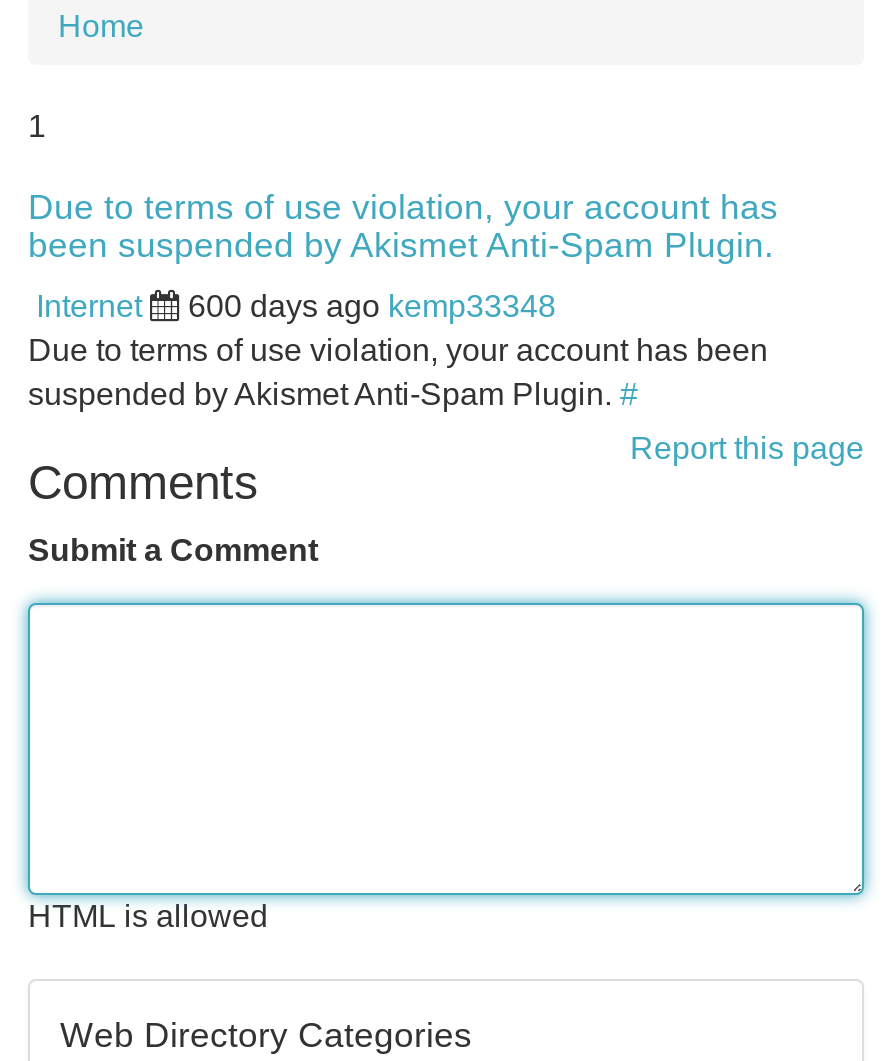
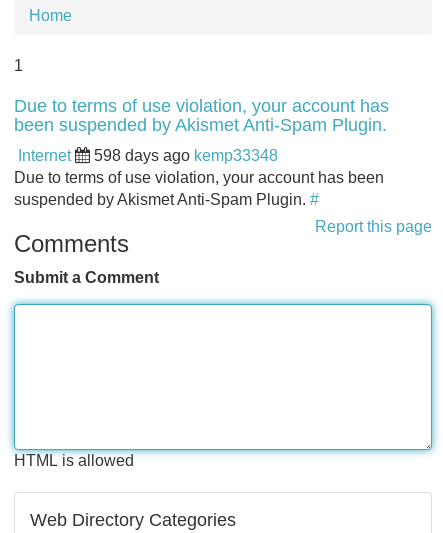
[36,289,556,323] Internet 600 days ago kemp33348 -> [18,147,278,164] Internet 598 days ago kemp33348

